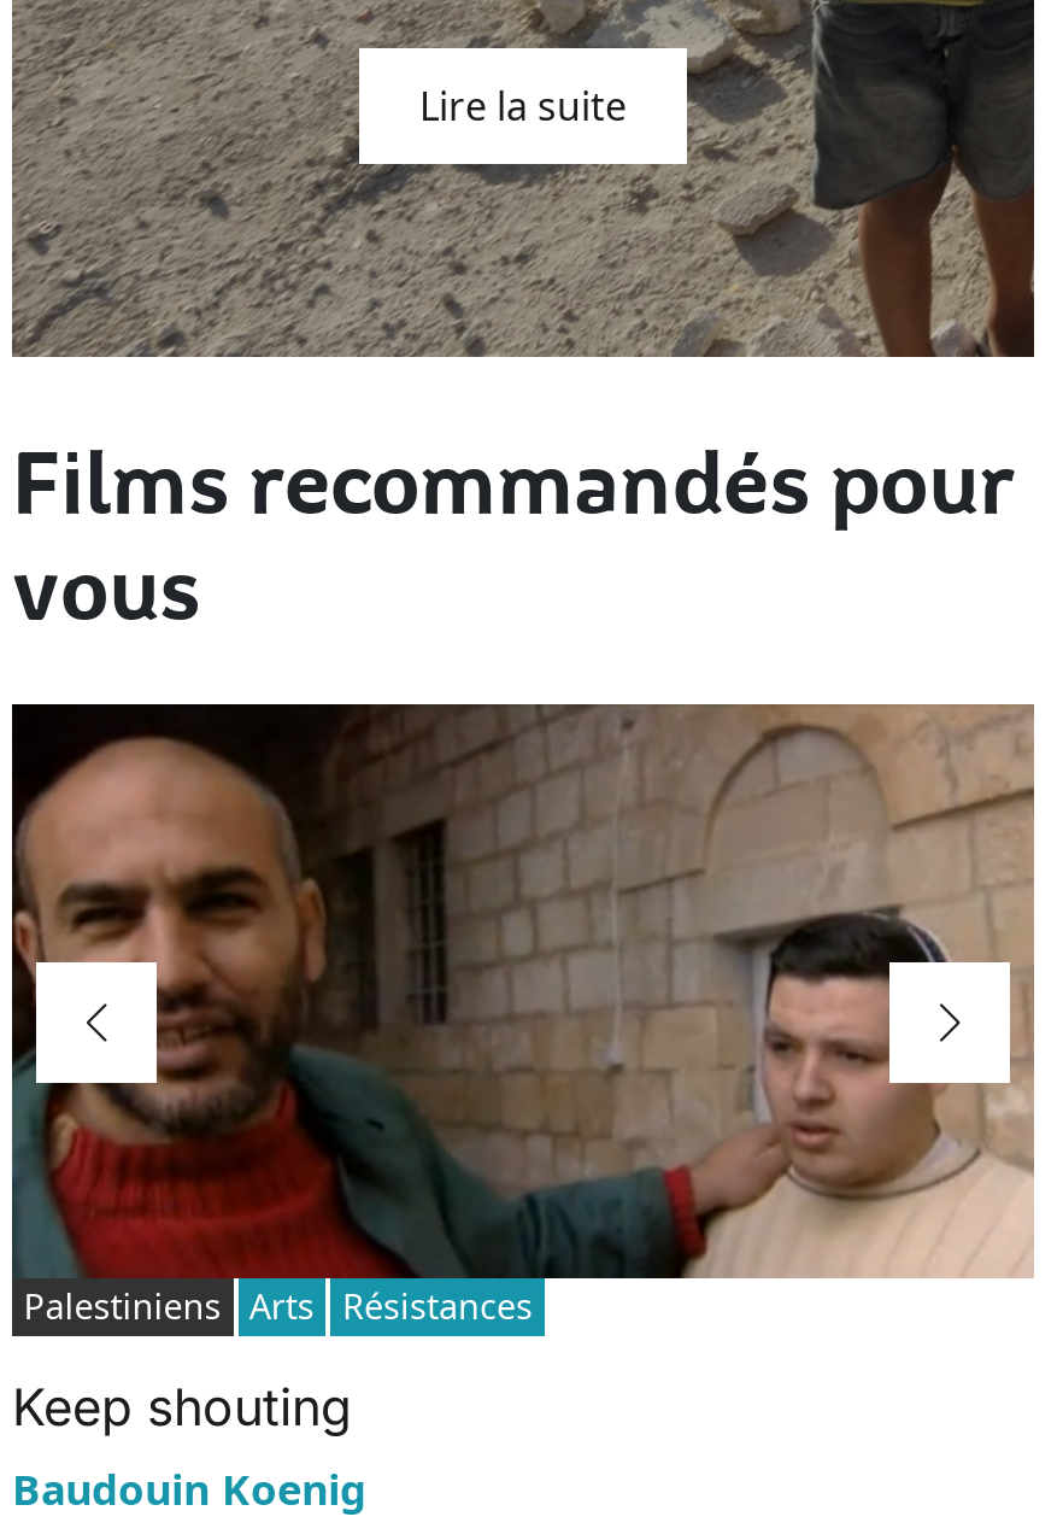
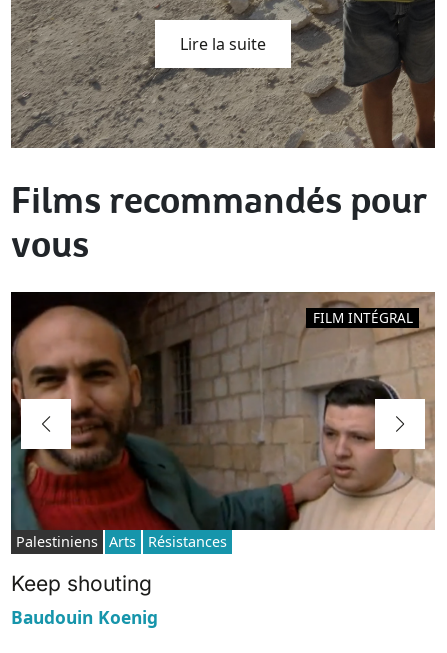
none -> [313,308,413,327] FILM INTÉGRAL

